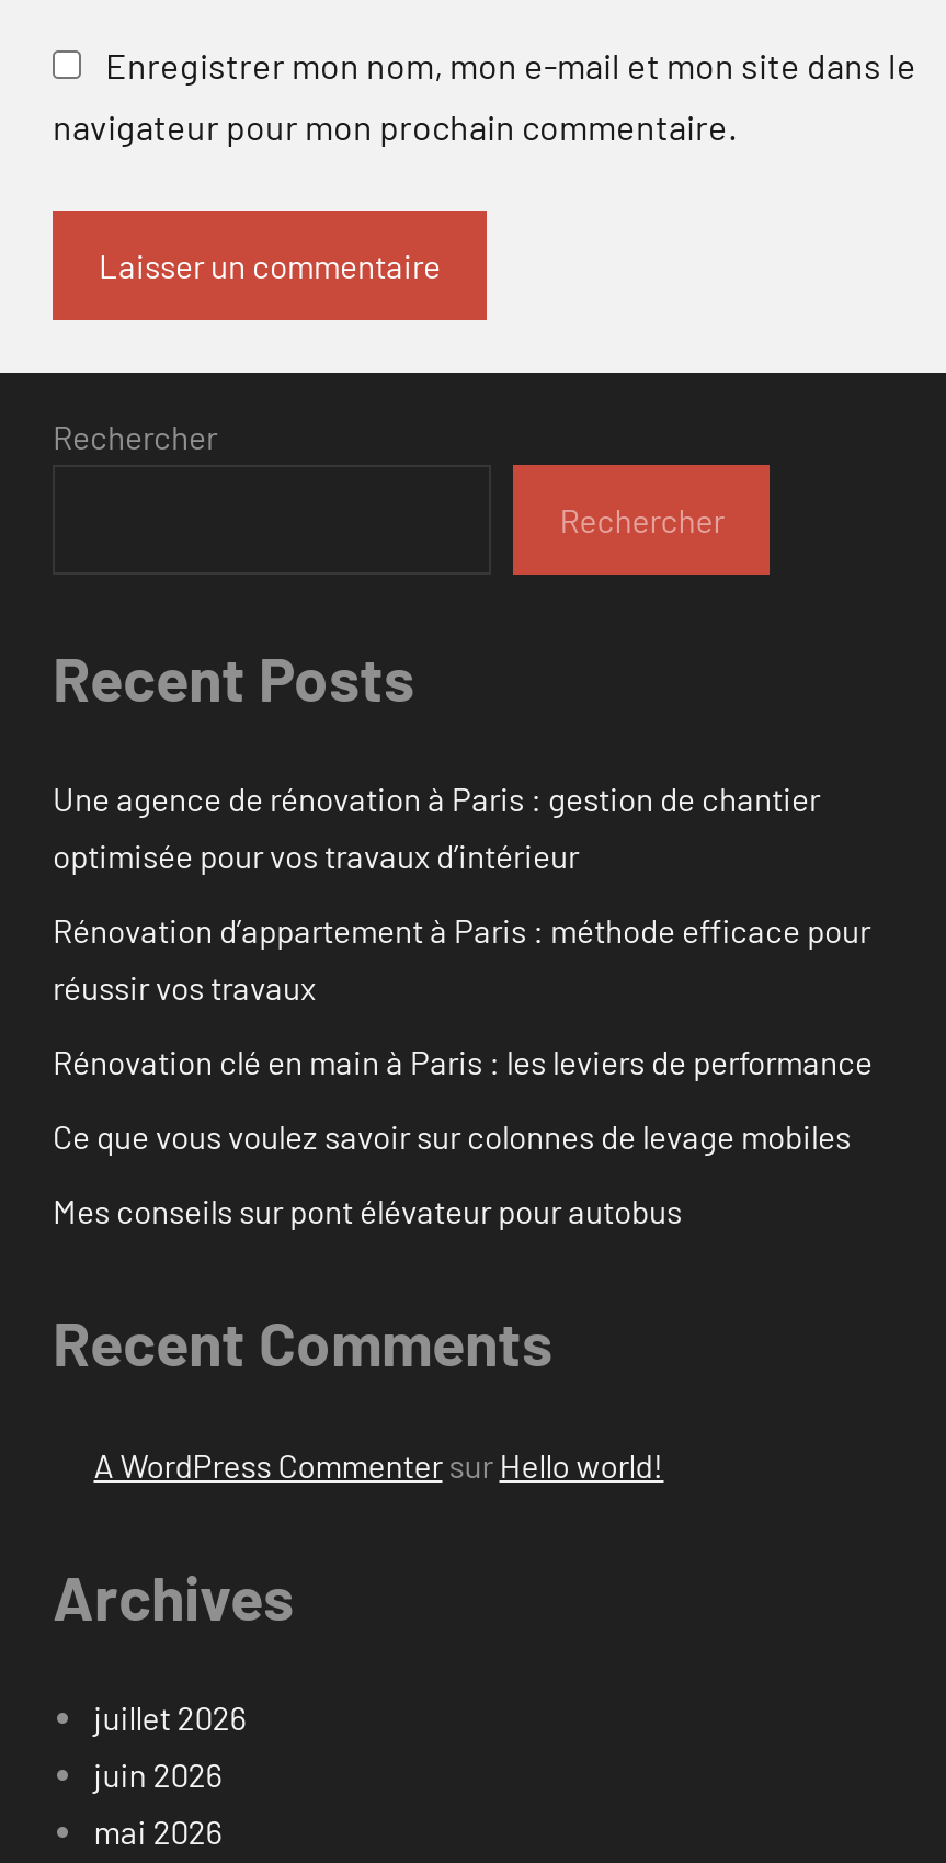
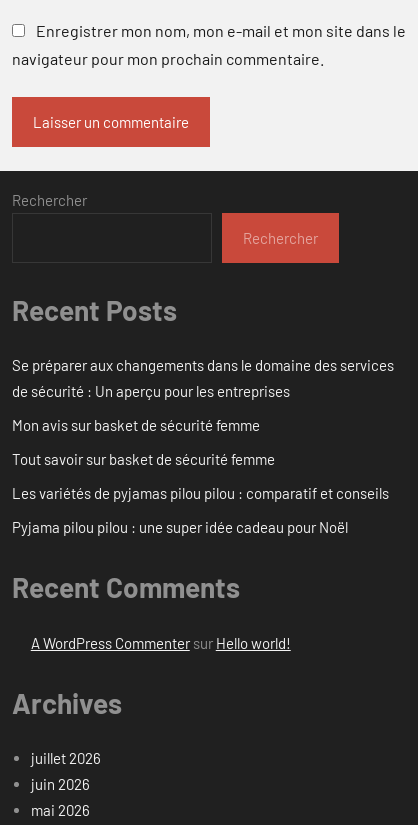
[53,779,820,876] Une agence de rénovation à Paris : gestion de chantier | optimisée pour vos travaux d’intérieur -> [12,356,394,400] Se préparer aux changements dans le domaine des services | de sécurité : Un aperçu pour les entreprises
[53,911,870,1007] Rénovation d’appartement à Paris : méthode efficace pour | réussir vos travaux -> [12,416,260,434] Mon avis sur basket de sécurité femme
[53,1042,873,1082] Rénovation clé en main à Paris : les leviers de performance -> [12,450,275,468] Tout savoir sur basket de sécurité femme
[53,1117,851,1156] Ce que vous voulez savoir sur colonnes de levage mobiles -> [12,484,389,502] Les variétés de pyjamas pilou pilou : comparatif et conseils
[53,1191,682,1231] Mes conseils sur pont élévateur pour autobus -> [12,518,348,536] Pyjama pilou pilou : une super idée cadeau pour Noël

